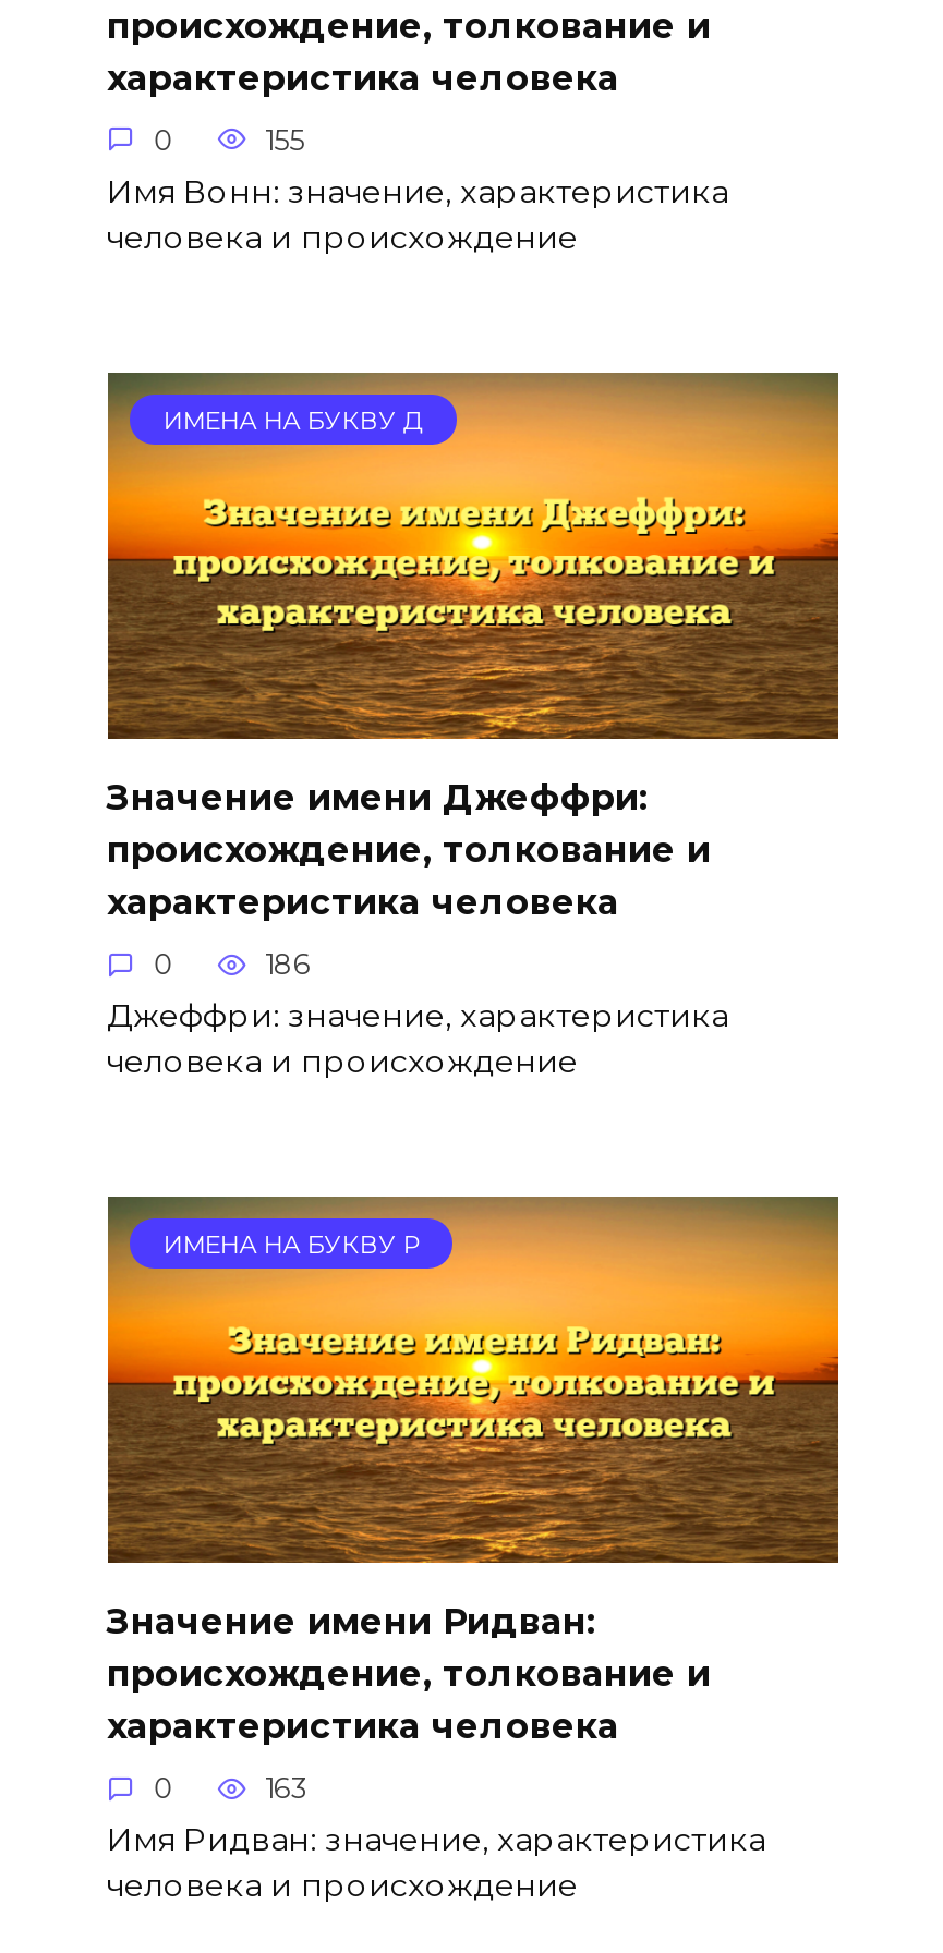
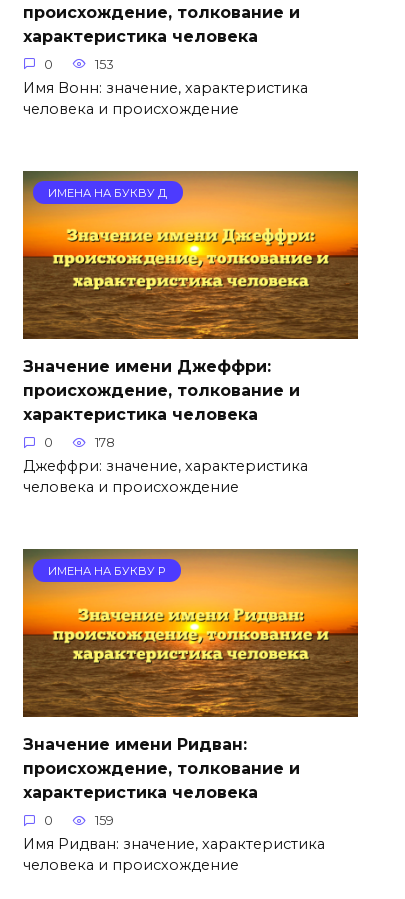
[265,124,304,157] 155 -> [95,57,114,72] 153
[265,948,311,981] 186 -> [95,435,115,450] 178
[265,1773,309,1806] 163 -> [95,813,114,828] 159

